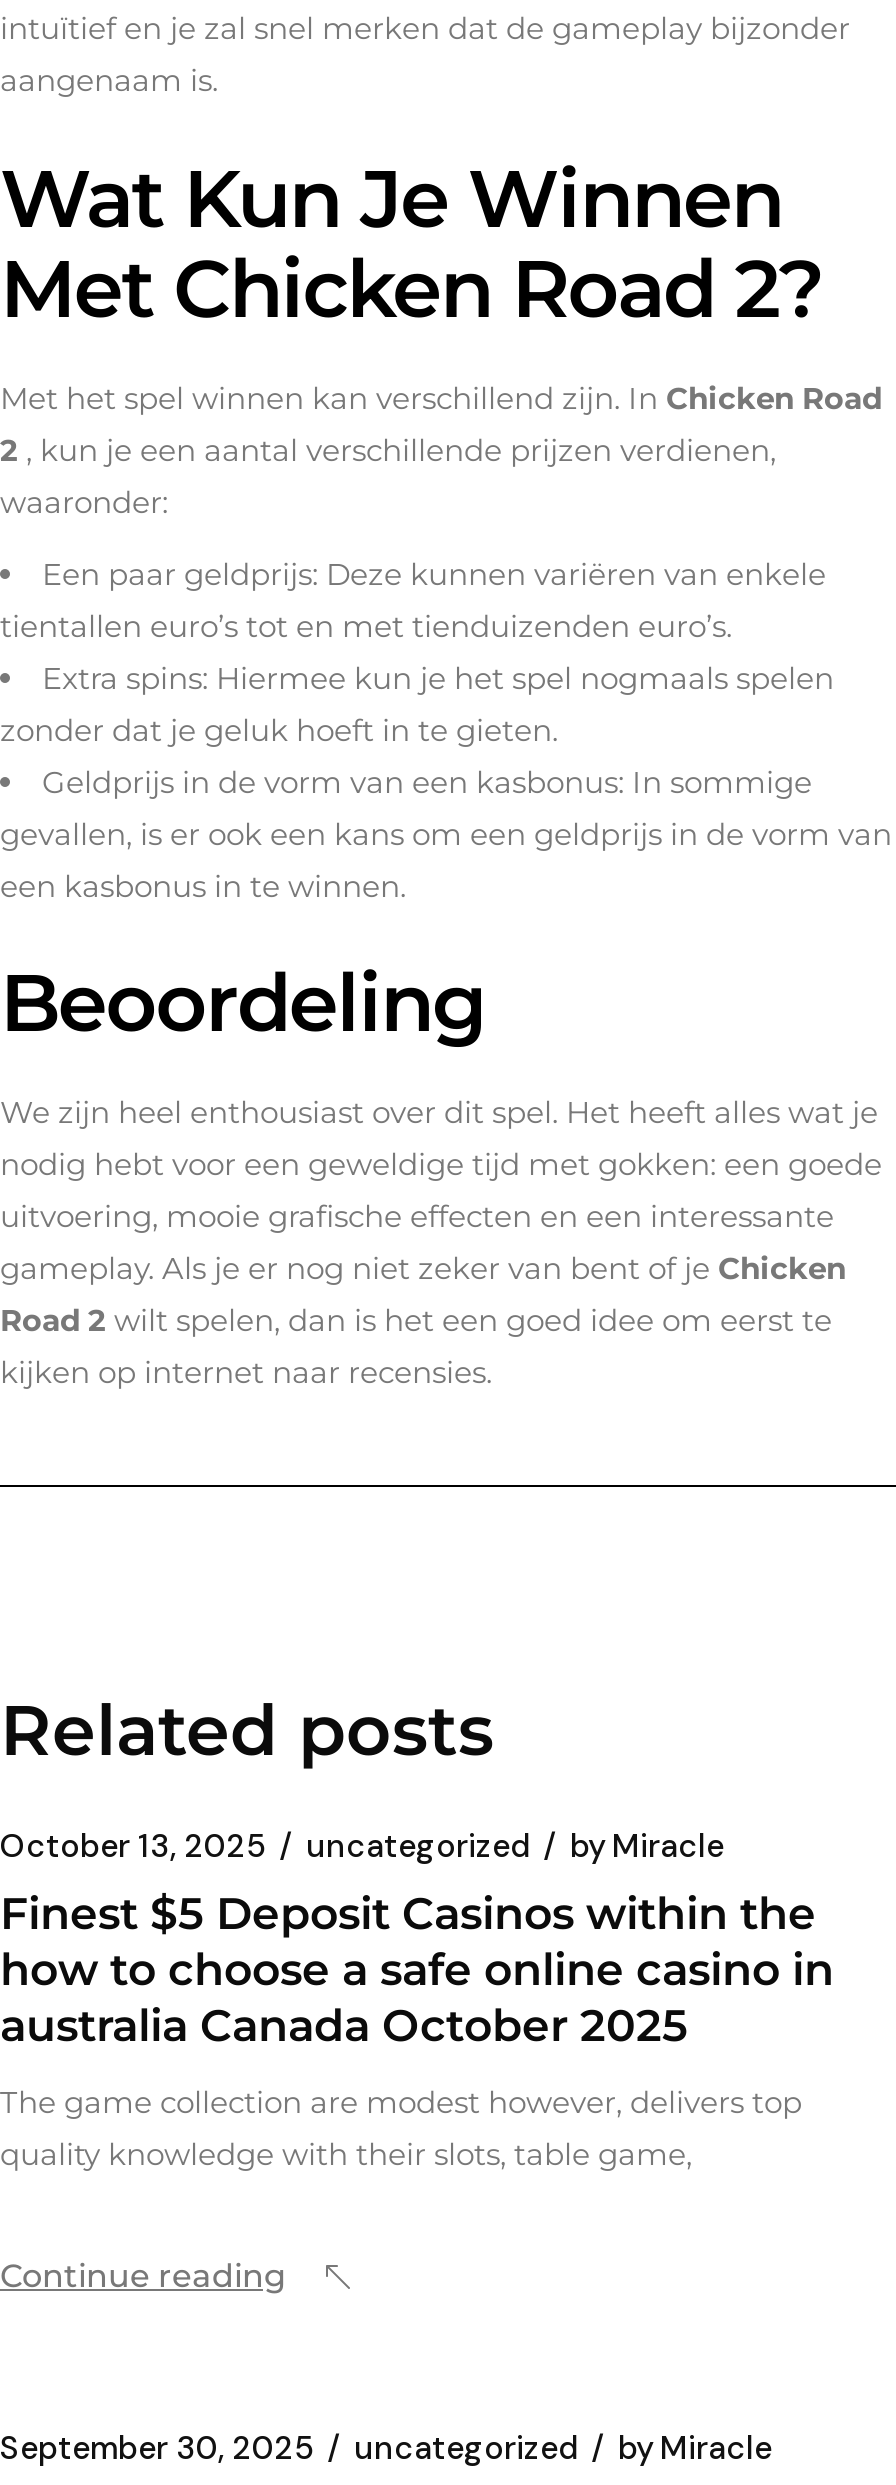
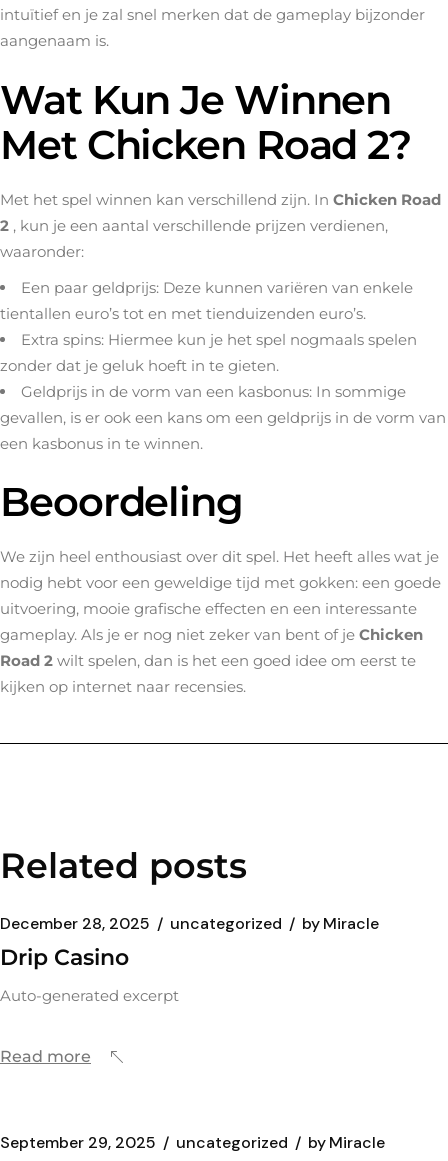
[0,1826,724,1868] October 13, 2025 uncategorized by Miracle -> [0,913,379,934] December 28, 2025 uncategorized by Miracle
[0,1888,834,2054] Finest $5 Deposit Casinos within the | how to choose a safe online casino in | australia Canada October 2025 -> [0,944,129,971] Drip Casino
[0,2084,802,2174] The game collection are modest however, delivers top | quality knowledge with their slots, table game, -> [0,986,179,1005] Auto-generated excerpt
[0,2258,286,2296] Continue reading -> [0,1047,91,1066] Read more
[0,2428,772,2470] September 30, 2025 uncategorized by Miracle -> [0,1132,385,1153] September 29, 2025 uncategorized by Miracle

